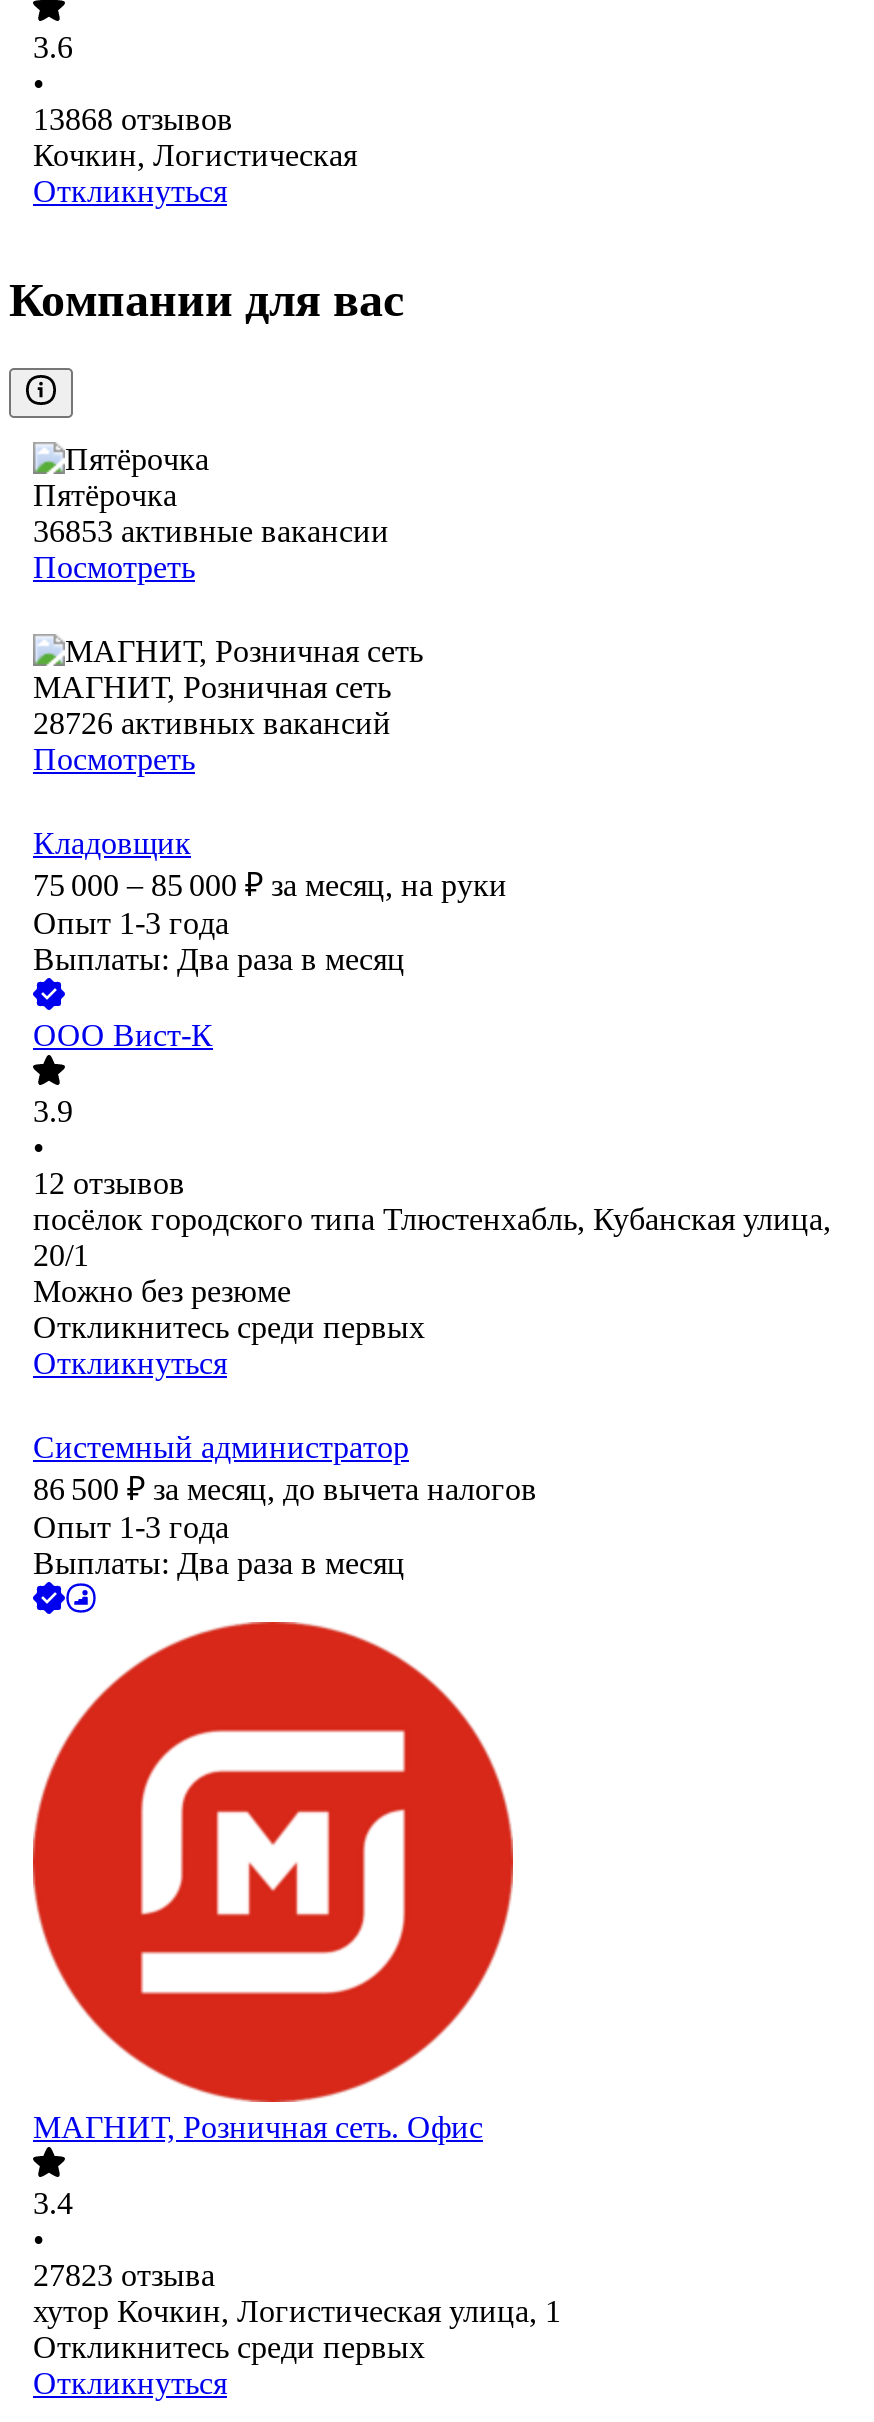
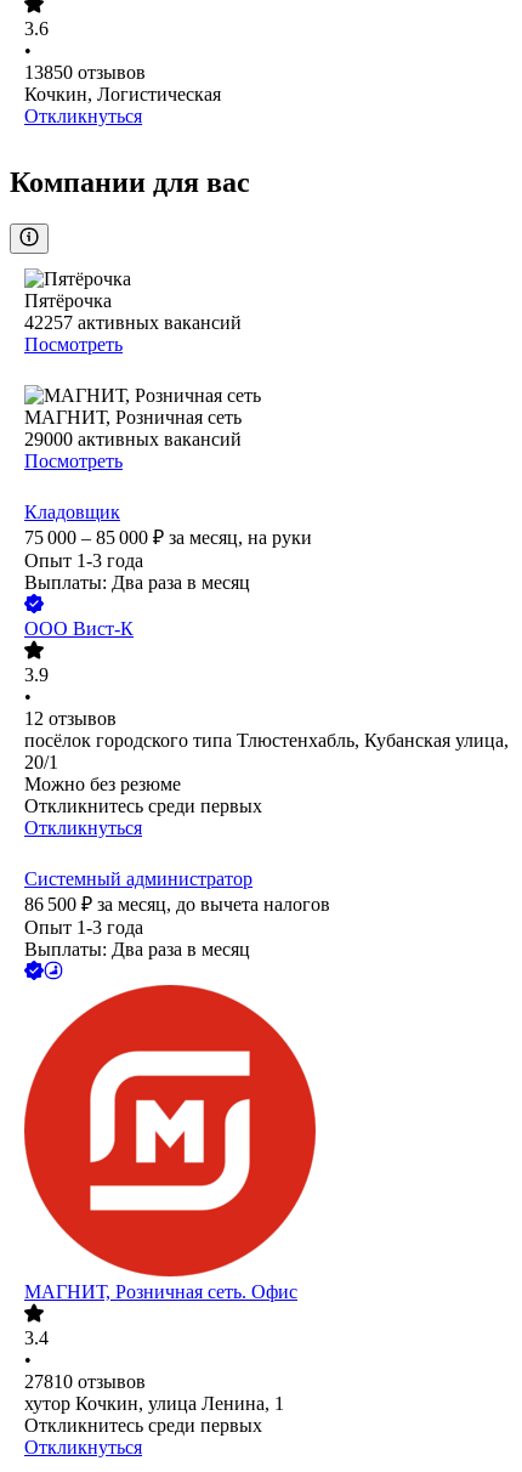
[33,103,233,137] 13868 отзывов -> [24,63,146,83] 13850 отзывов
[33,515,389,549] 36853 активные вакансии -> [24,312,242,333] 42257 активных вакансий
[33,707,391,741] 28726 активных вакансий -> [24,429,242,450] 29000 активных вакансий
[33,2259,561,2329] 27823 отзыва | хутор Кочкин, Логистическая улица, 1 -> [24,1372,284,1414] 27810 отзывов | хутор Кочкин, улица Ленина, 1

